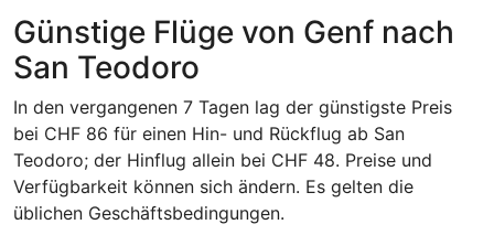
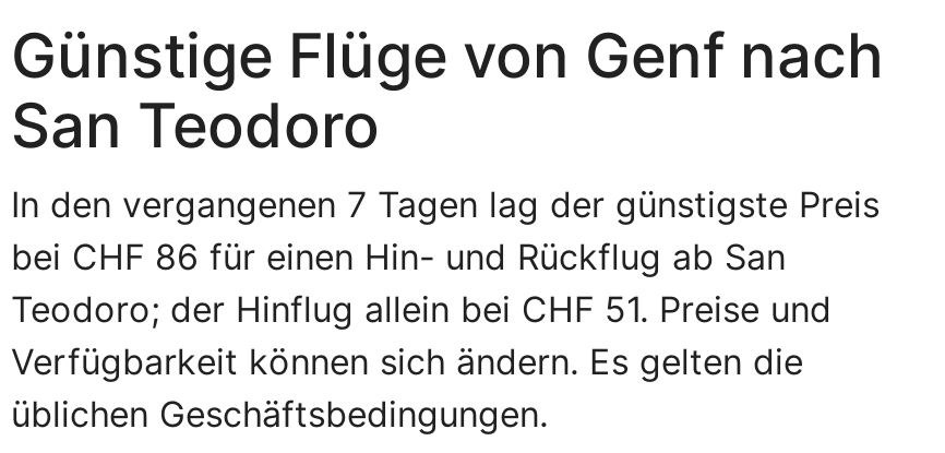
[13,149,432,171] Teodoro; der Hinflug allein bei CHF 48. Preise und -> [11,287,832,331] Teodoro; der Hinflug allein bei CHF 51. Preise und

